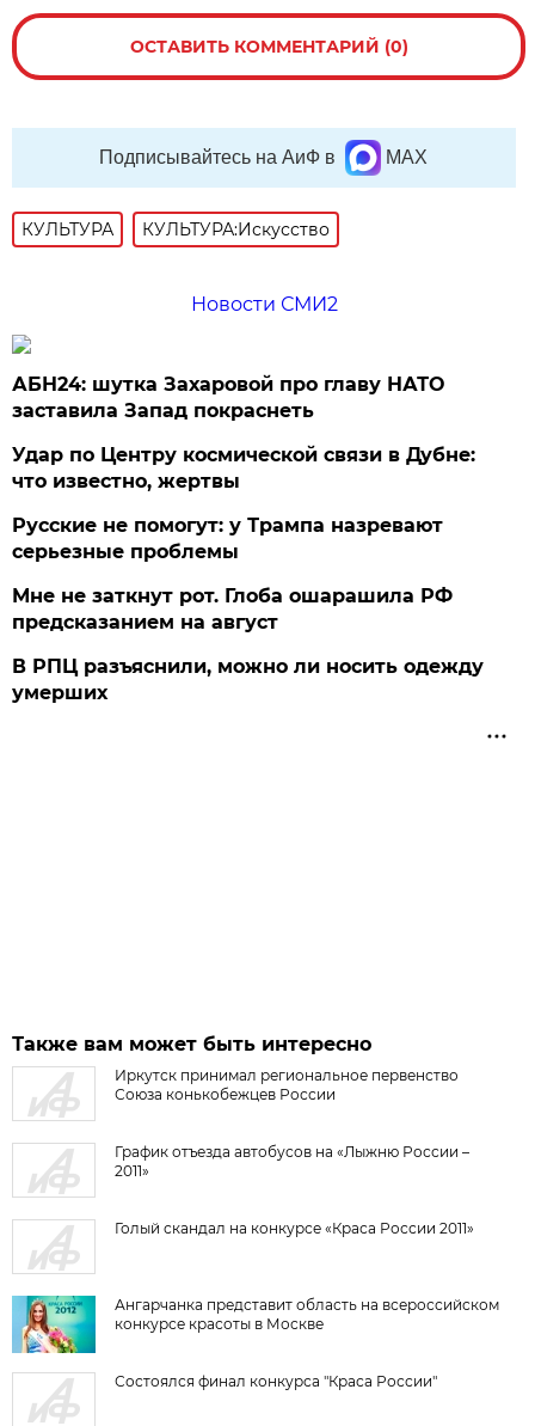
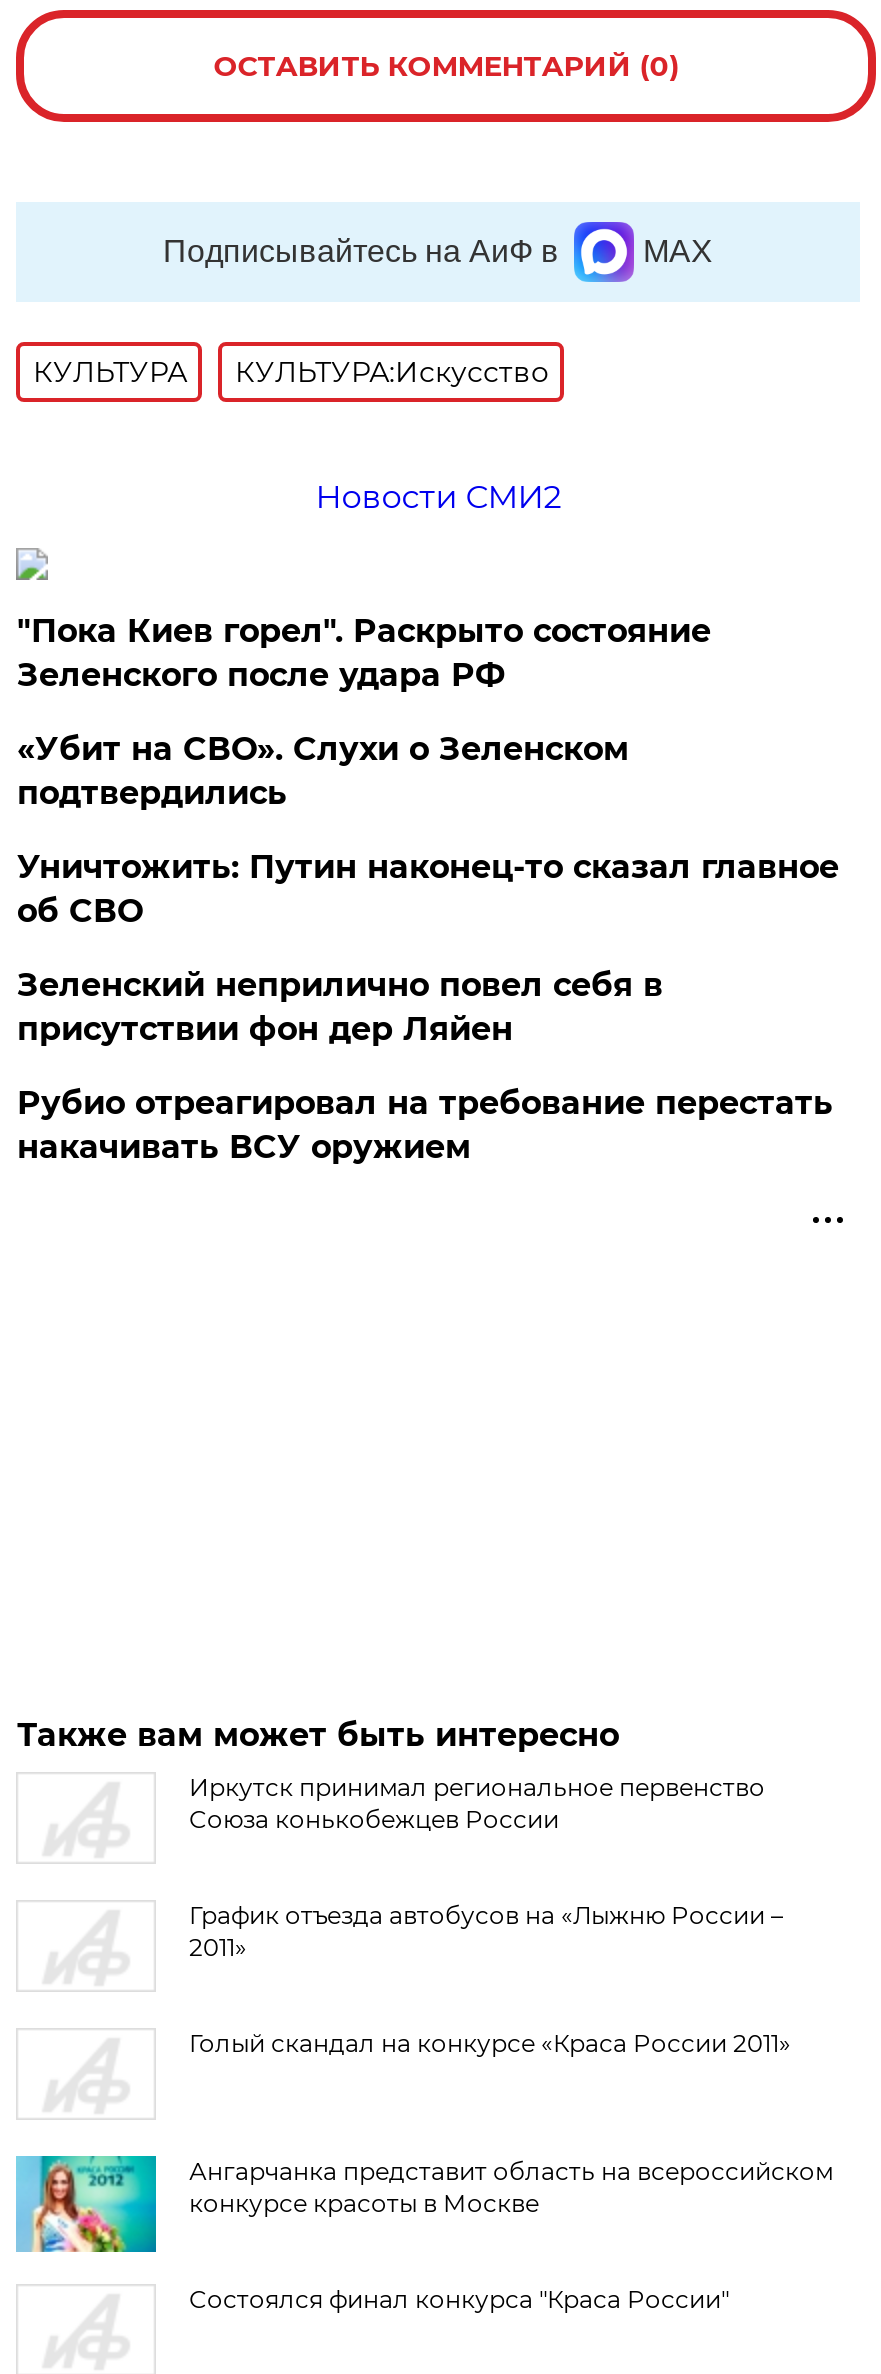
[12,373,445,422] АБН24: шутка Захаровой про главу НАТО | заставила Запад покраснеть -> [17,612,711,694] "Пока Киев горел". Раскрыто состояние | Зеленского после удара РФ
[12,443,476,492] Удар по Центру космической связи в Дубне: | что известно, жертвы -> [17,730,629,812] «Убит на СВО». Слухи о Зеленском | подтвердились
[12,514,444,563] Русские не помогут: у Трампа назревают | серьезные проблемы -> [17,848,839,930] Уничтожить: Путин наконец-то сказал главное | об СВО
[12,585,453,634] Мне не заткнут рот. Глоба ошарашила РФ | предсказанием на август -> [17,966,663,1048] Зеленский неприлично повел cебя в | присутствии фон дер Ляйен
[12,655,484,704] В РПЦ разъяснили, можно ли носить одежду | умерших -> [17,1084,833,1166] Рубио отреагировал на требование перестать | накачивать ВСУ оружием

